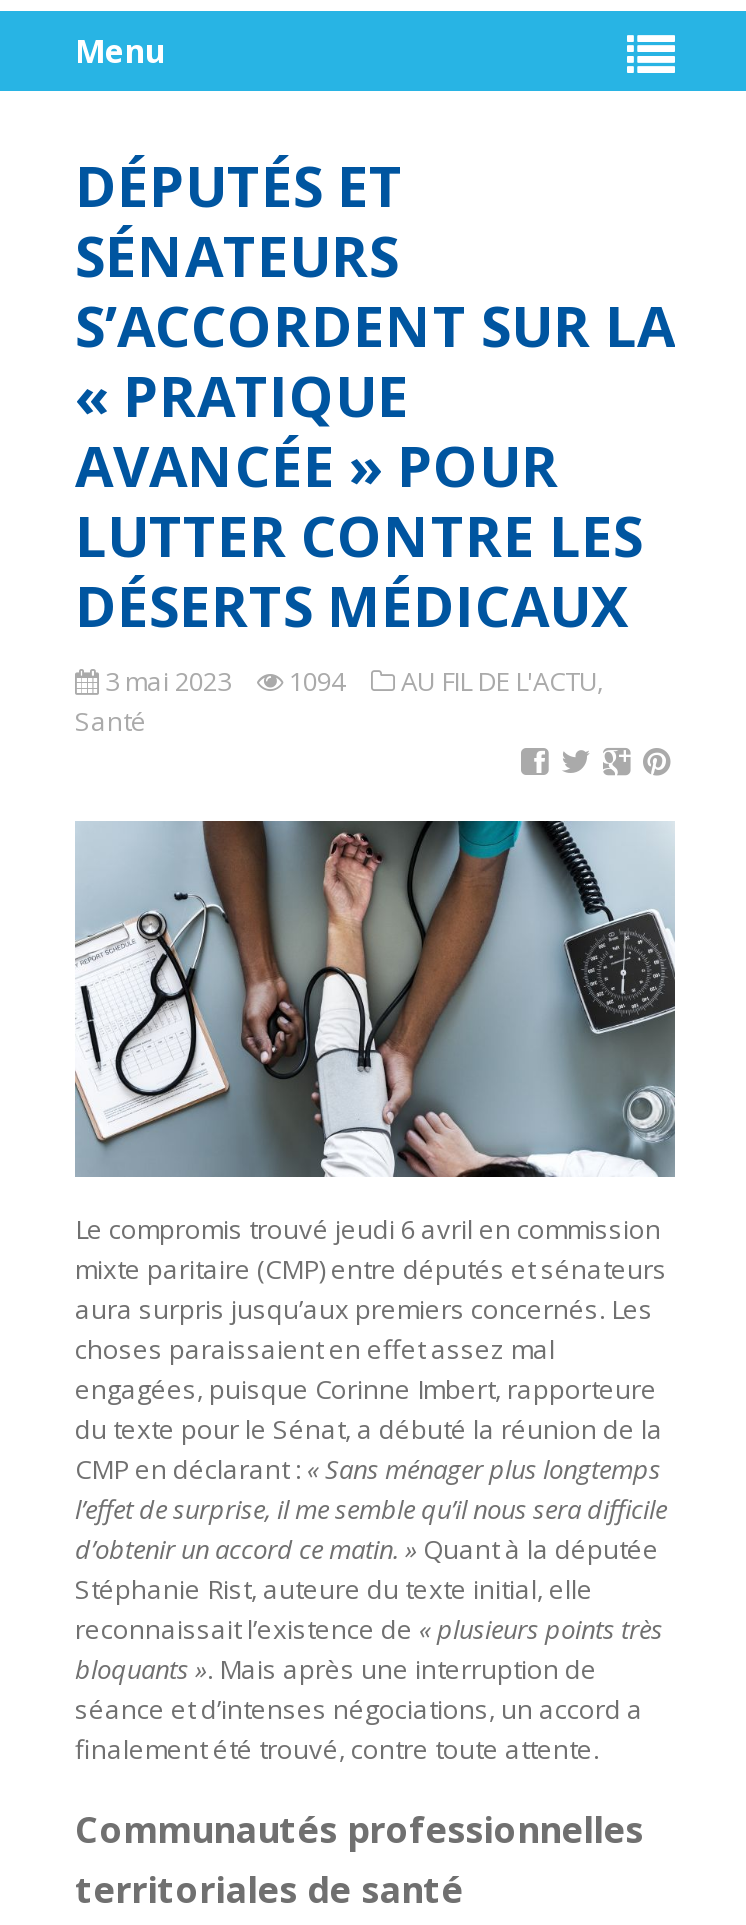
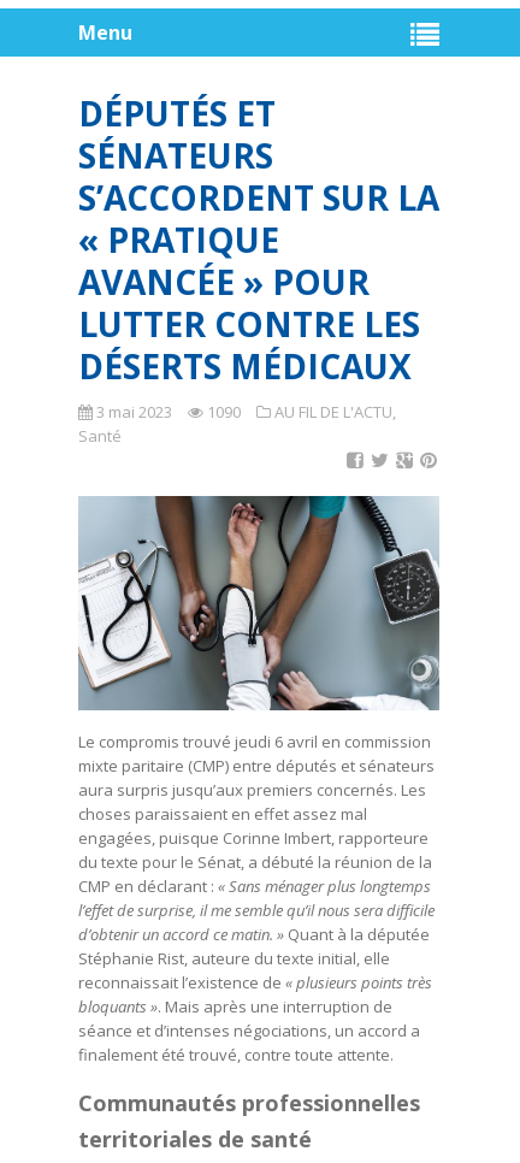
[99,663,603,699] 3 mai 2023 1094 AU FIL DE L'ACTU, -> [93,401,396,423] 3 mai 2023 1090 AU FIL DE L'ACTU,

